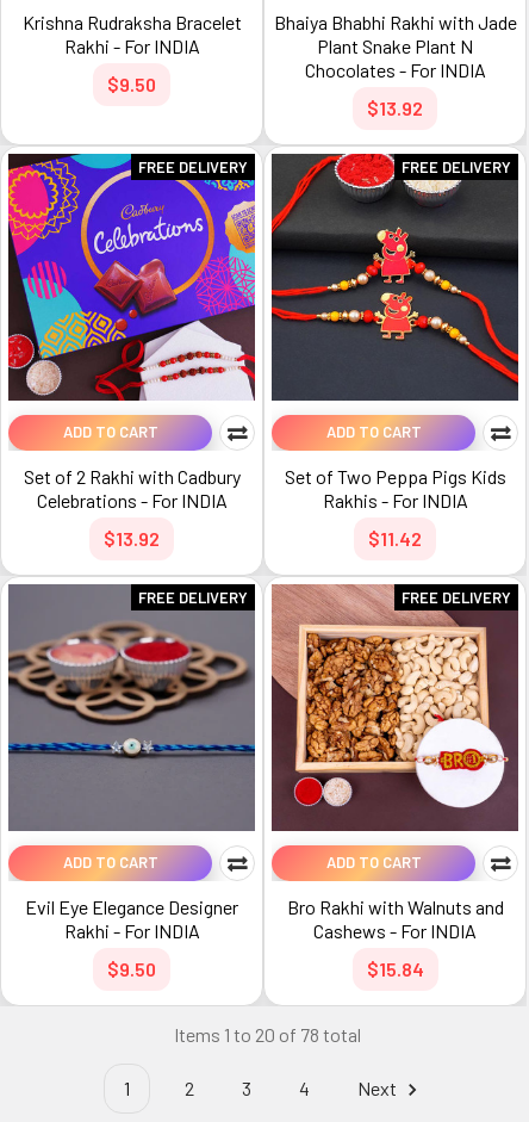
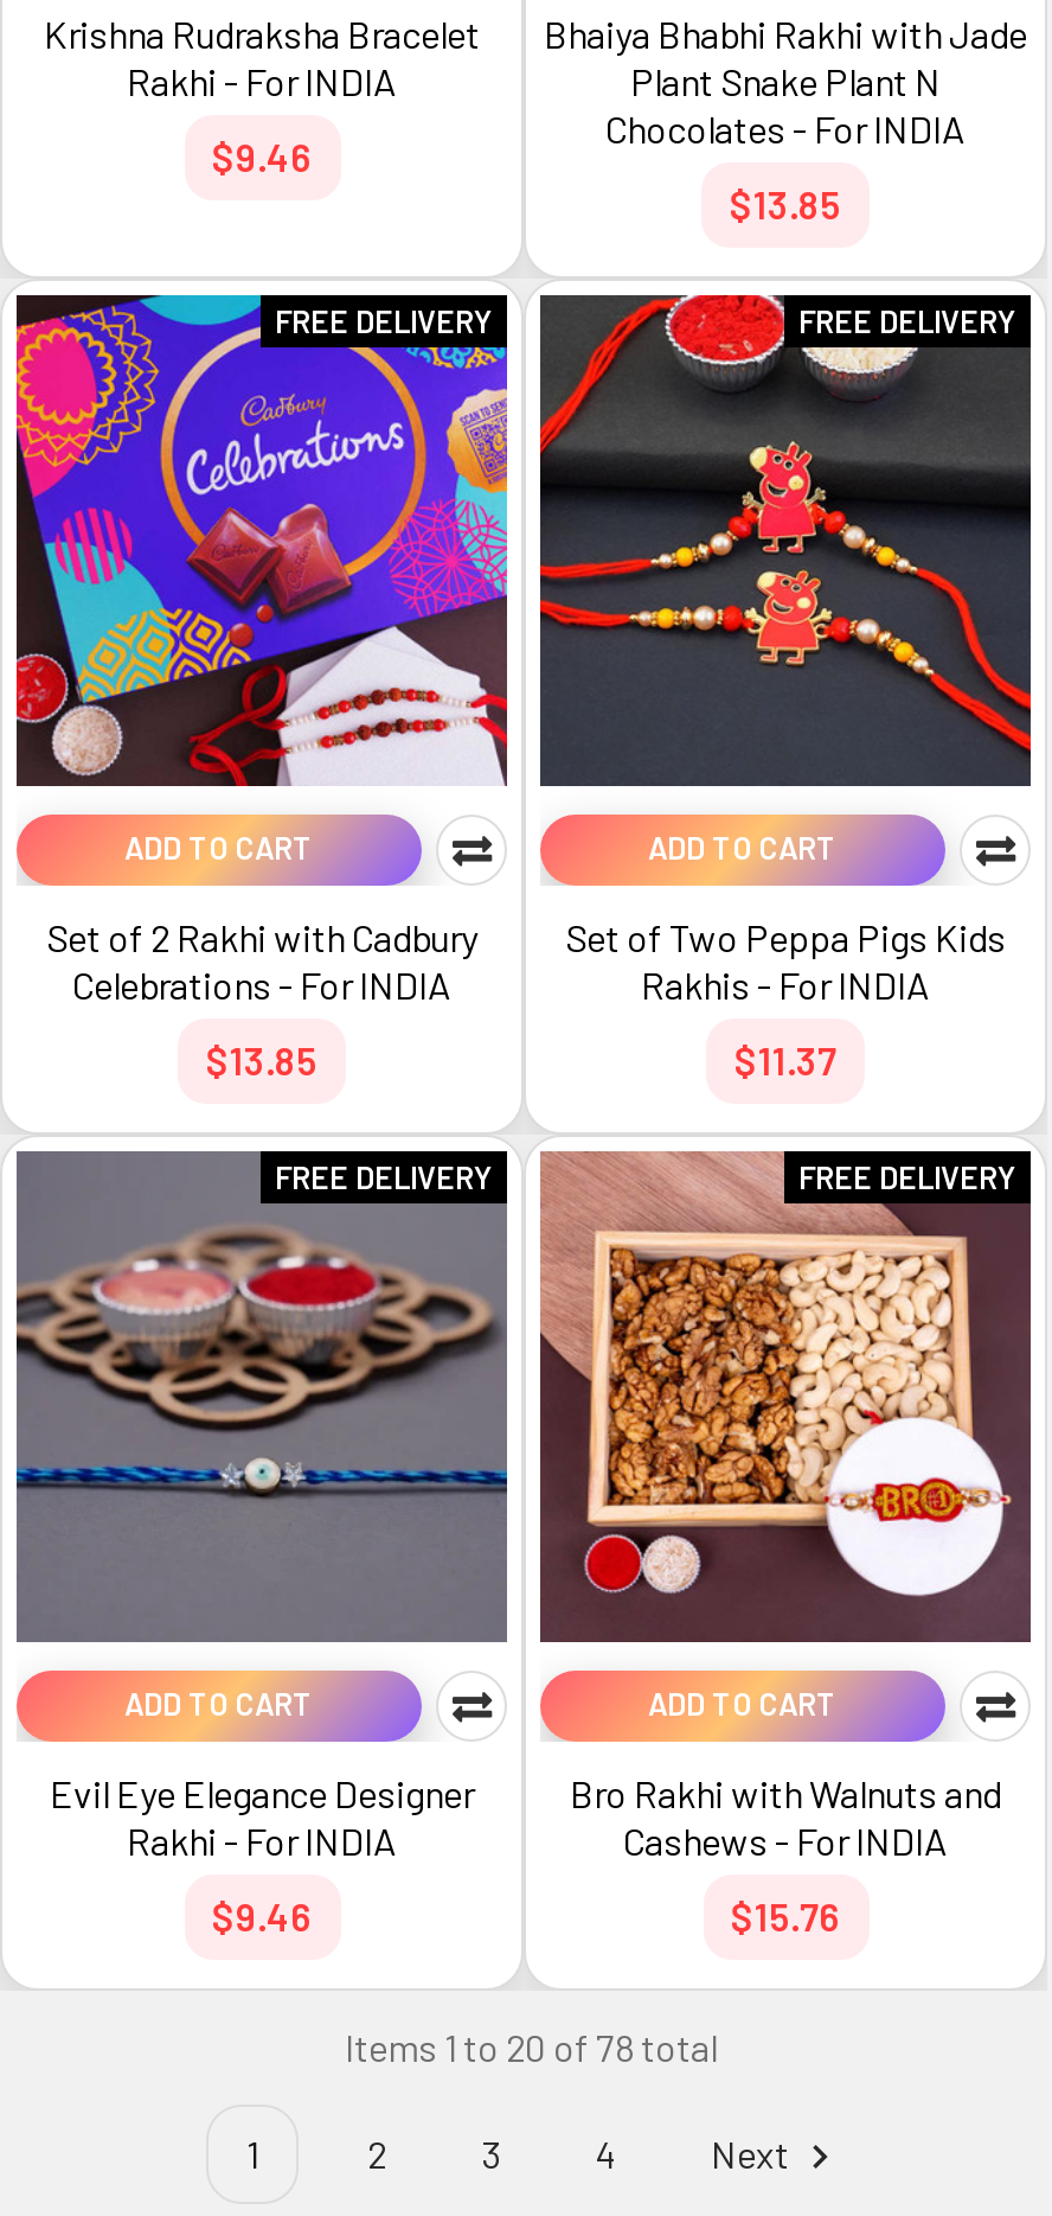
[107,73,156,95] $9.50 -> [212,134,312,179] $9.46
[367,96,423,119] $13.92 -> [730,181,841,226] $13.85
[104,527,160,550] $13.92 -> [206,1037,317,1082] $13.85
[368,527,422,550] $11.42 -> [735,1037,836,1082] $11.37
[107,957,156,980] $9.50 -> [212,1893,312,1938] $9.46
[366,957,424,980] $15.84 -> [731,1893,840,1938] $15.76

